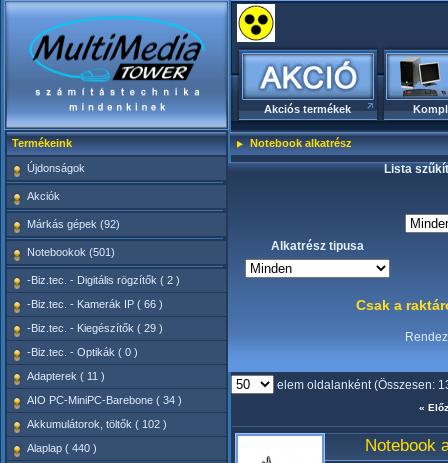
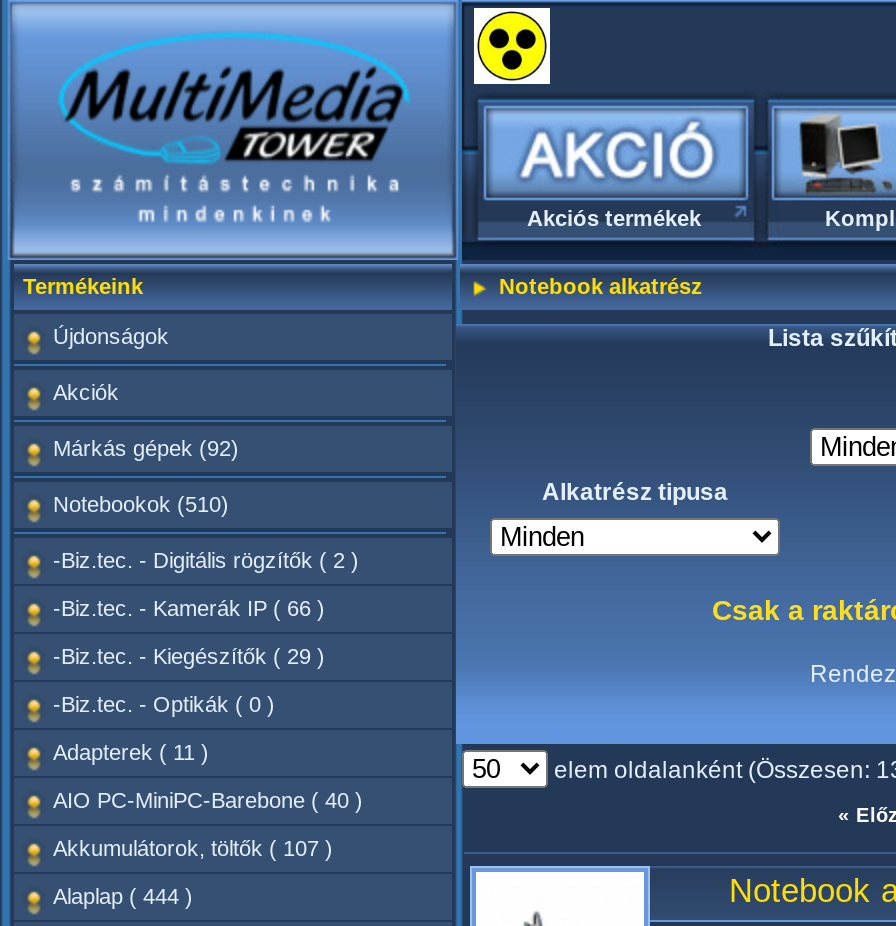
[26,246,114,258] Notebookok (501) -> [53,492,229,516] Notebookok (510)
[26,394,181,406] AIO PC-MiniPC-Barebone ( 34 ) -> [53,788,363,812] AIO PC-MiniPC-Barebone ( 40 )
[26,418,166,430] Akkumulátorok, töltők ( 102 ) -> [53,836,333,860] Akkumulátorok, töltők ( 107 )
[26,442,96,454] Alaplap ( 440 ) -> [53,884,193,908] Alaplap ( 444 )

